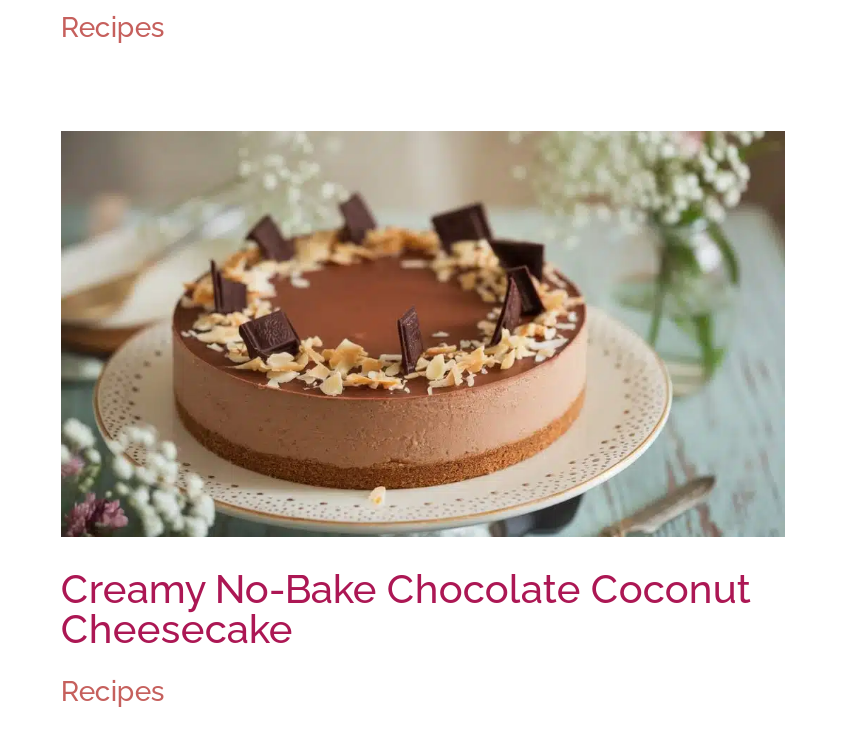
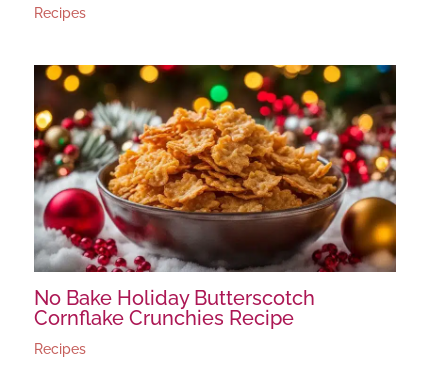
[59,130,785,653] [image] | Creamy No-Bake Chocolate Coconut | Cheesecake -> [33,64,397,330] [image] | No Bake Holiday Butterscotch | Cornflake Crunchies Recipe

